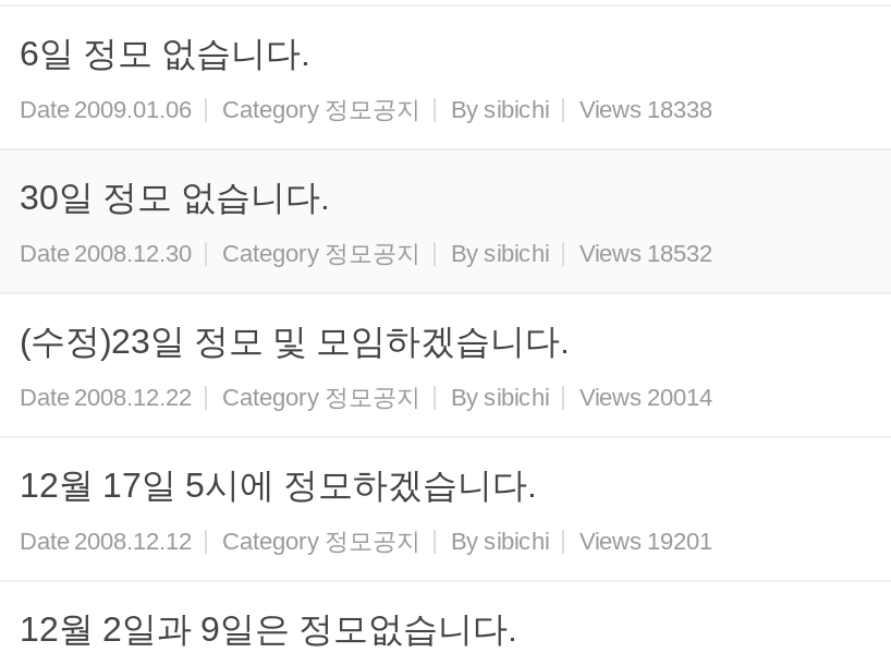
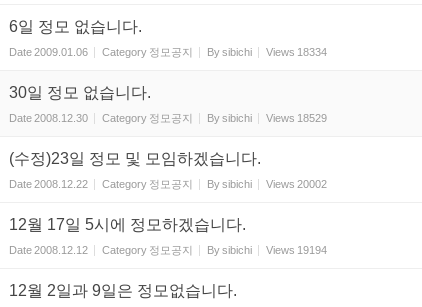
[20,96,712,122] Date 2009.01.06 Category 정모공지 By sibichi Views 18338 -> [9,46,327,58] Date 2009.01.06 Category 정모공지 By sibichi Views 18334
[20,240,712,266] Date 2008.12.30 Category 정모공지 By sibichi Views 18532 -> [9,112,327,124] Date 2008.12.30 Category 정모공지 By sibichi Views 18529
[20,384,712,410] Date 2008.12.22 Category 정모공지 By sibichi Views 20014 -> [9,178,327,190] Date 2008.12.22 Category 정모공지 By sibichi Views 20002
[20,528,712,554] Date 2008.12.12 Category 정모공지 By sibichi Views 19201 -> [9,244,327,256] Date 2008.12.12 Category 정모공지 By sibichi Views 19194

